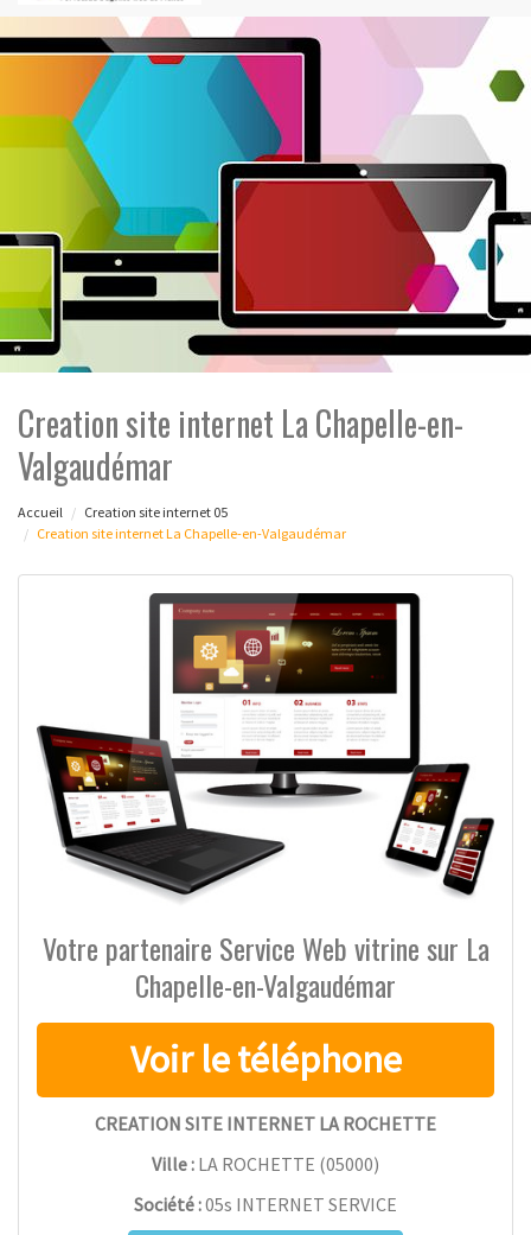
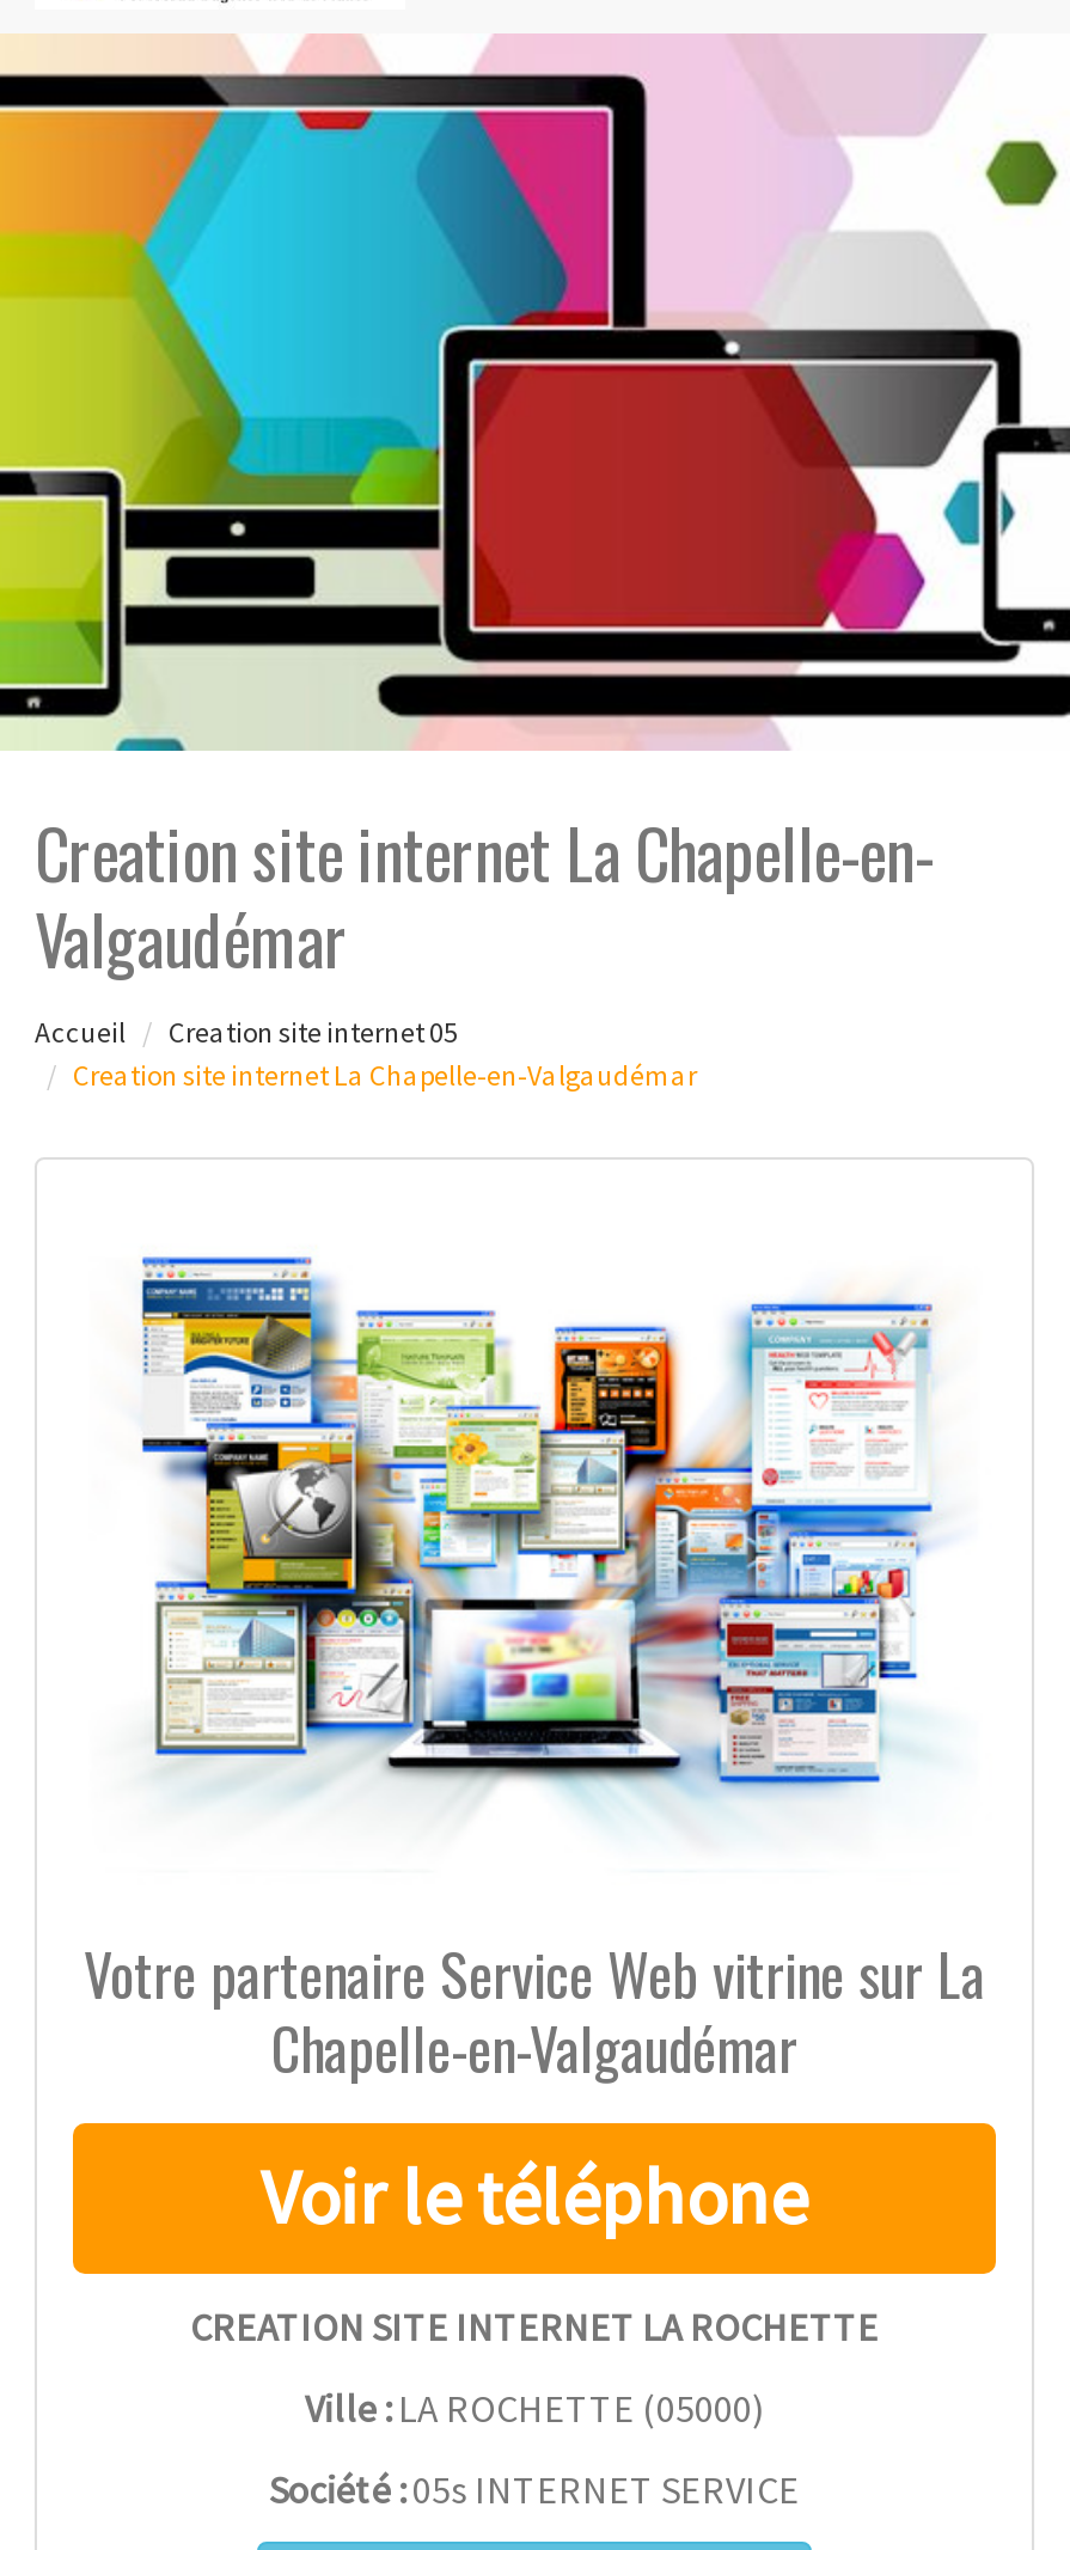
[36,592,495,898] [image] -> [87,1255,979,1815] [image]

